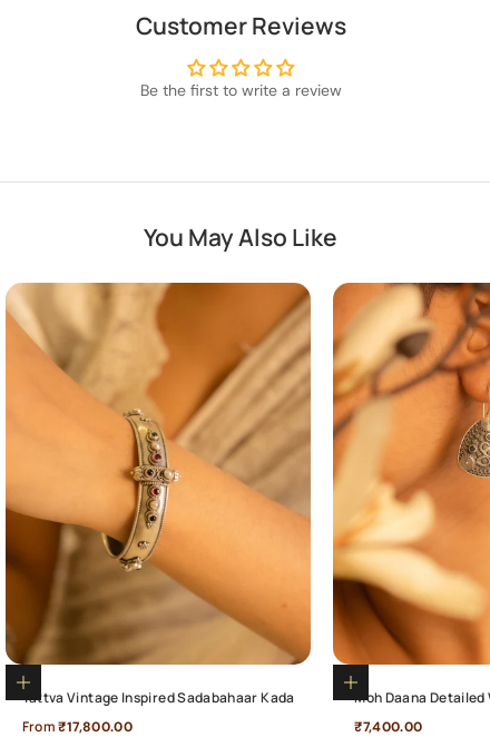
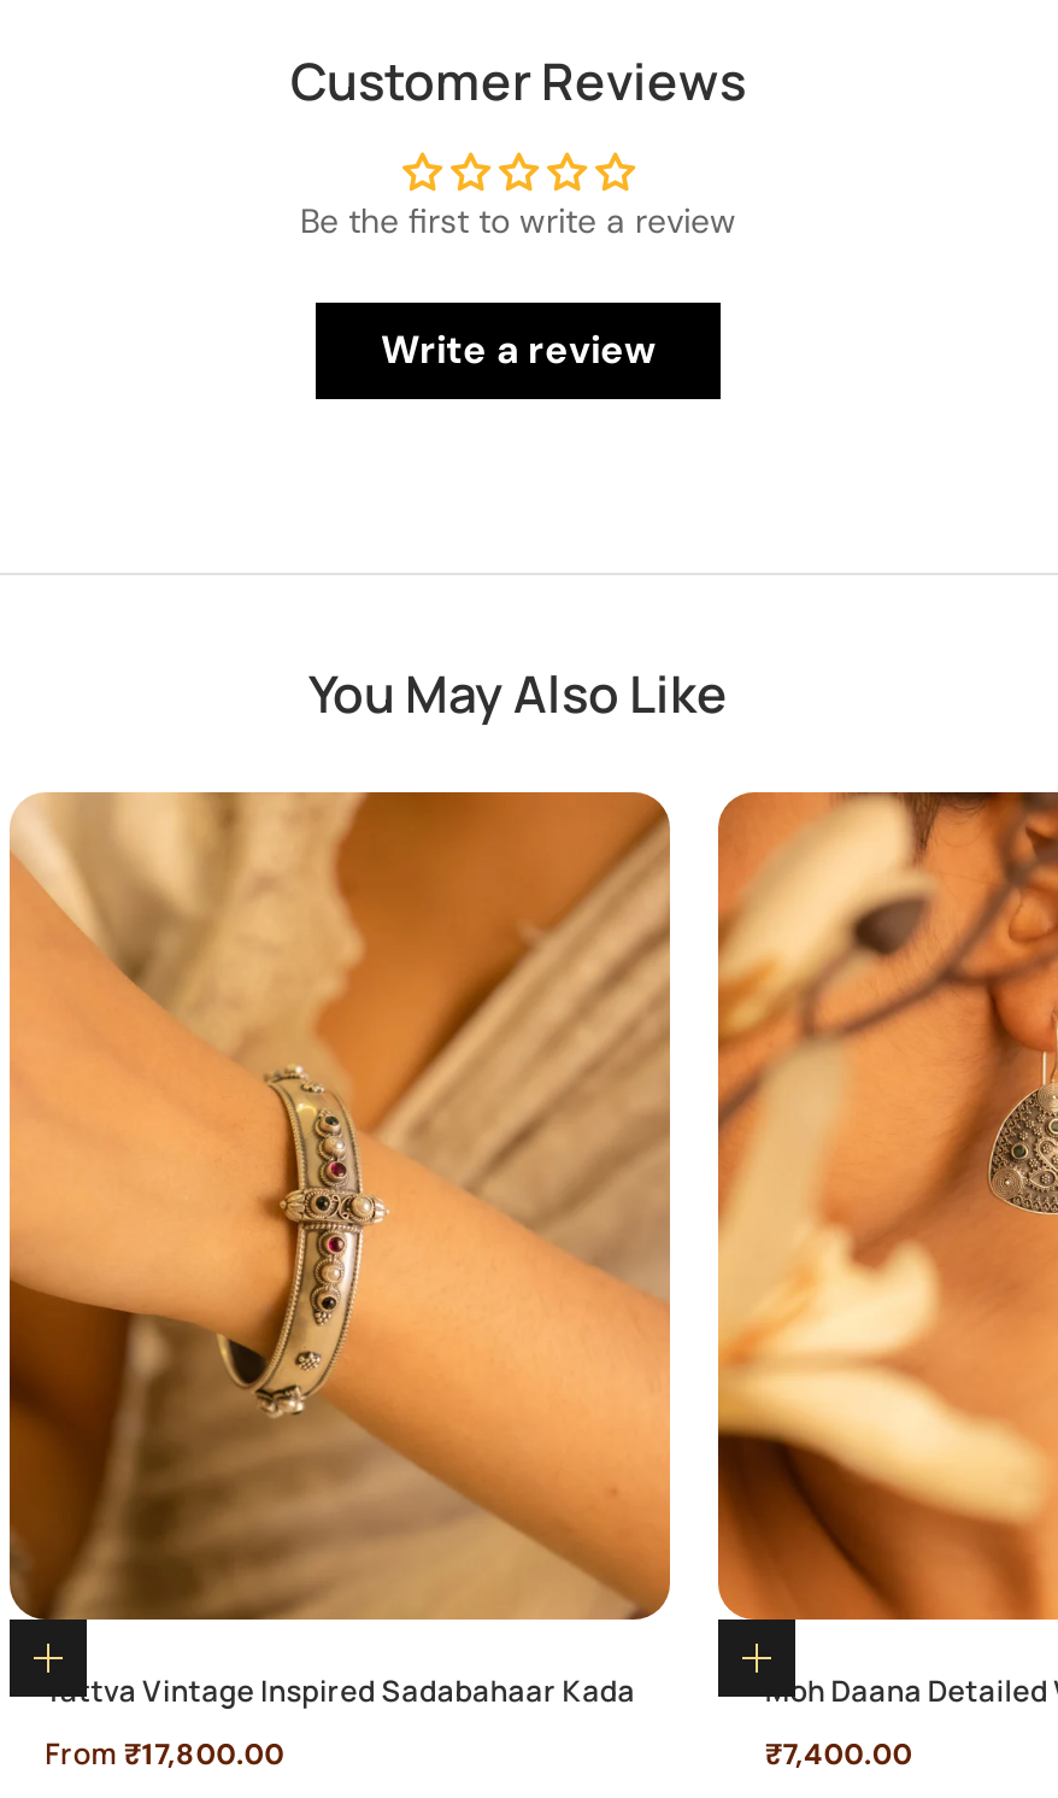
none -> [381,324,656,375] Write a review

